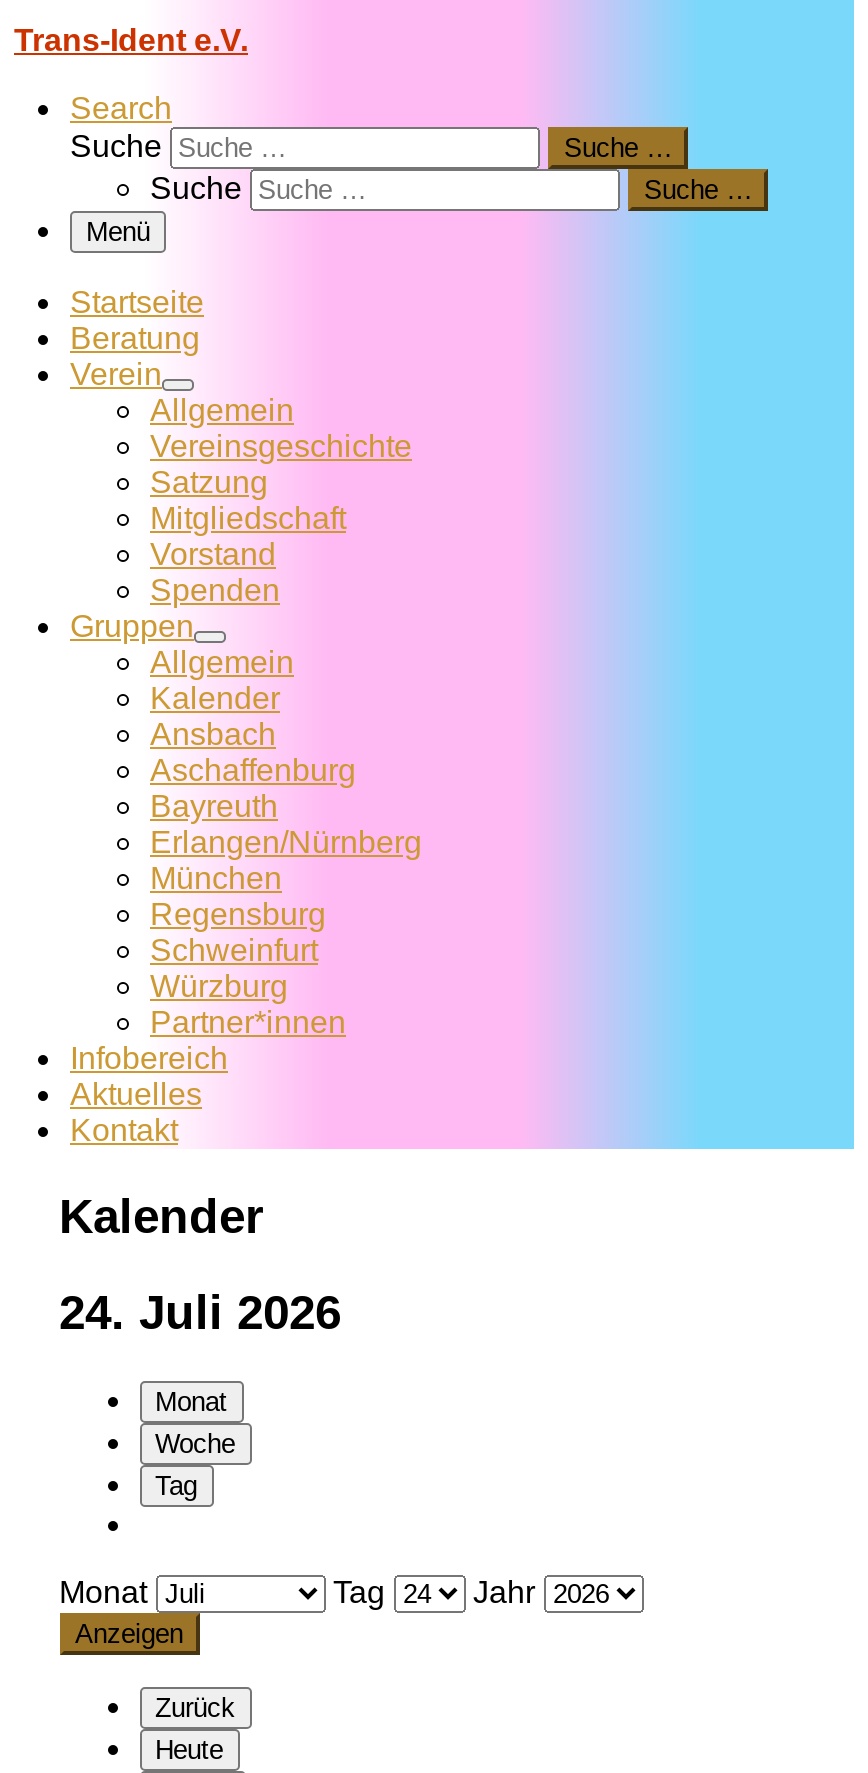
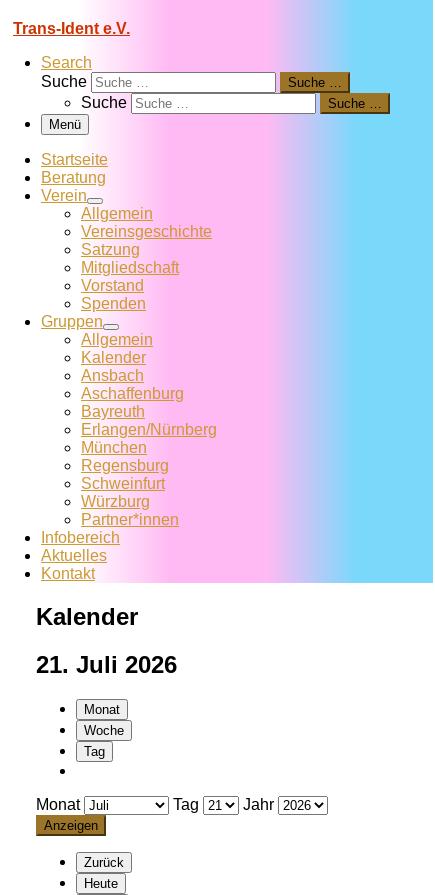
[59,1285,341,1339] 24. Juli 2026 -> [35,651,176,678] 21. Juli 2026

